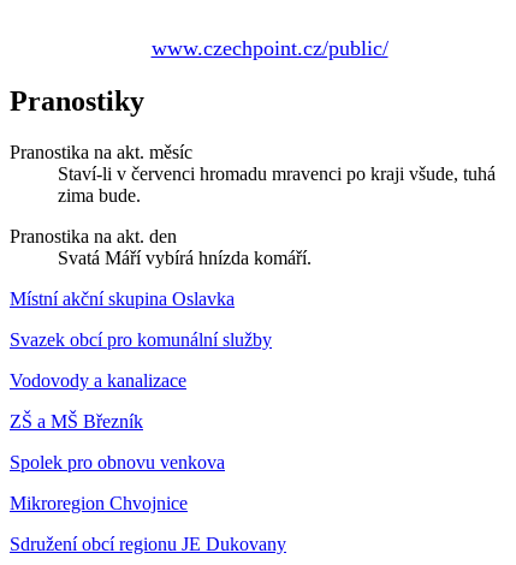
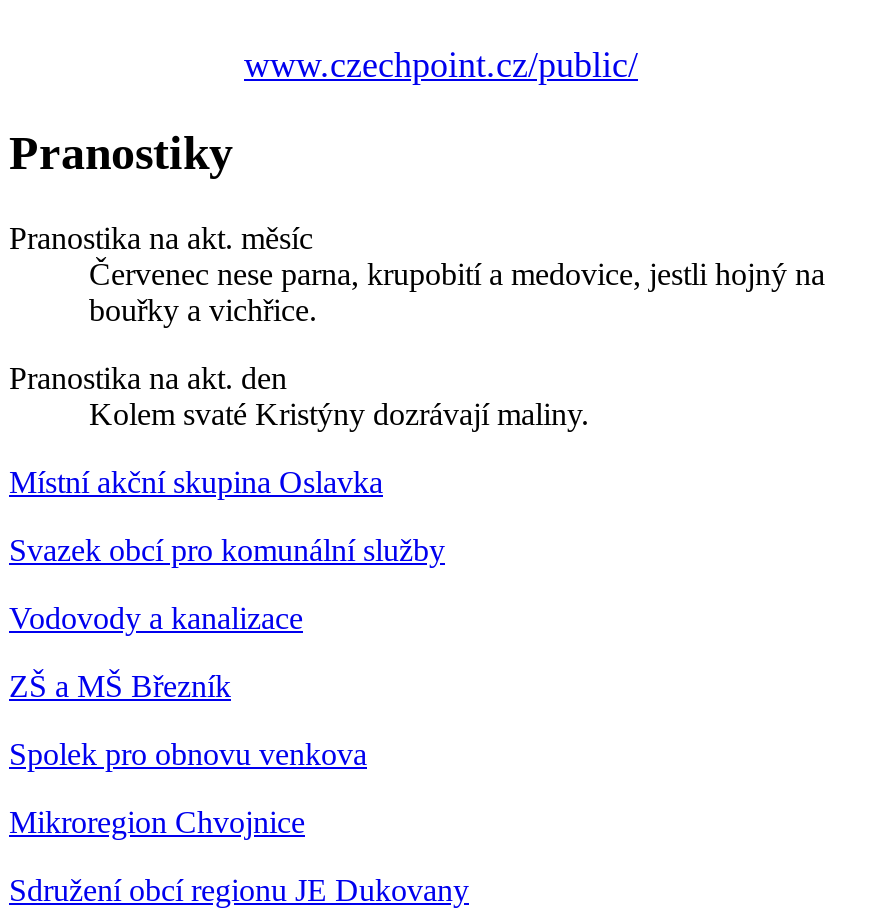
[58,164,496,206] Staví-li v červenci hromadu mravenci po kraji všude, tuhá | zima bude. -> [89,257,825,327] Červenec nese parna, krupobití a medovice, jestli hojný na | bouřky a vichřice.
[58,248,312,268] Svatá Máří vybírá hnízda komáří. -> [89,397,589,431] Kolem svaté Kristýny dozrávají maliny.

